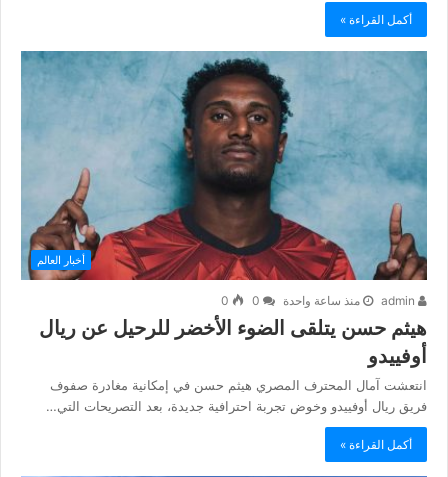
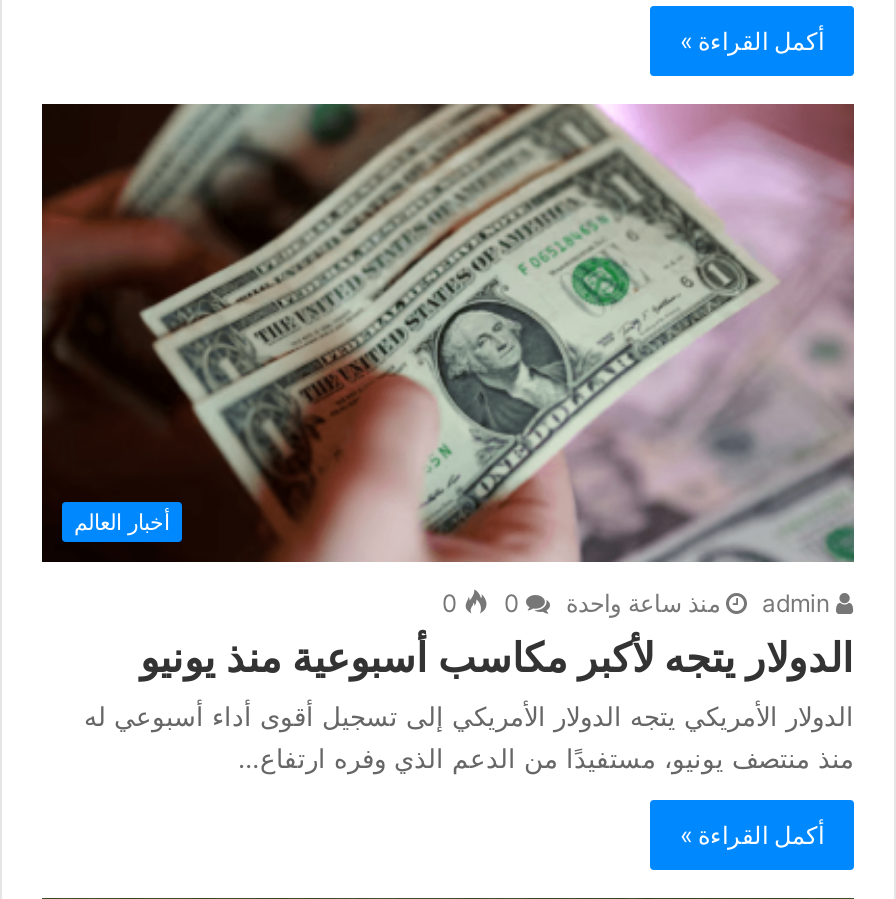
[20,50,428,414] [image] | هيثم حسن يتلقى الضوء الأخضر للرحيل عن ريال | أوفييدو | انتعشت آمال المحترف المصري هيثم حسن في إمكانية مغادرة صفوف | فريق ريال أوفييدو وخوض تجربة احترافية جديدة، بعد التصريحات التي… -> [40,103,856,774] [image] | الدولار يتجه لأكبر مكاسب أسبوعية منذ يونيو | الدولار الأمريكي يتجه الدولار الأمريكي إلى تسجيل أقوى أداء أسبوعي له | منذ منتصف يونيو، مستفيدًا من الدعم الذي وفره ارتفاع…

